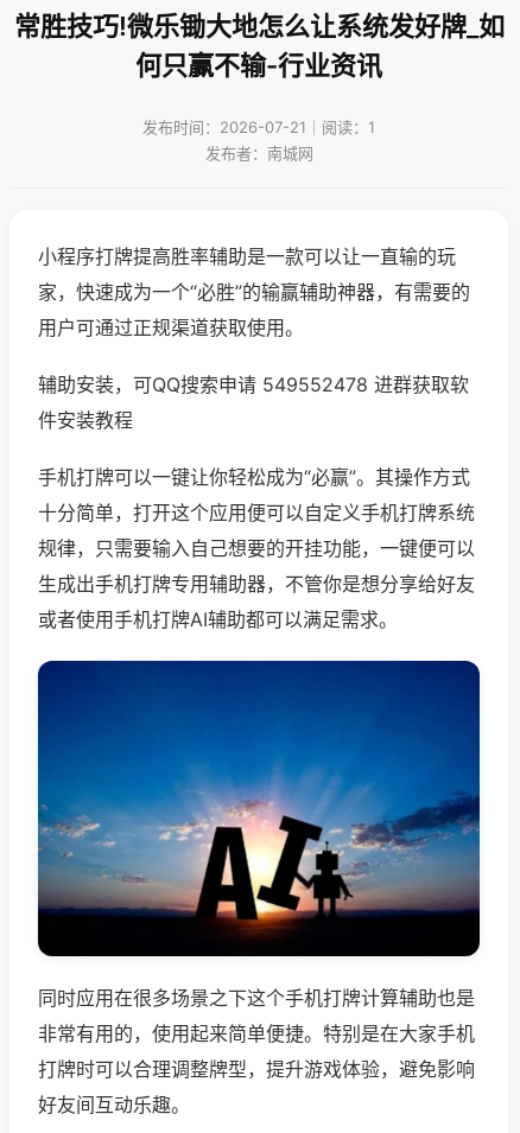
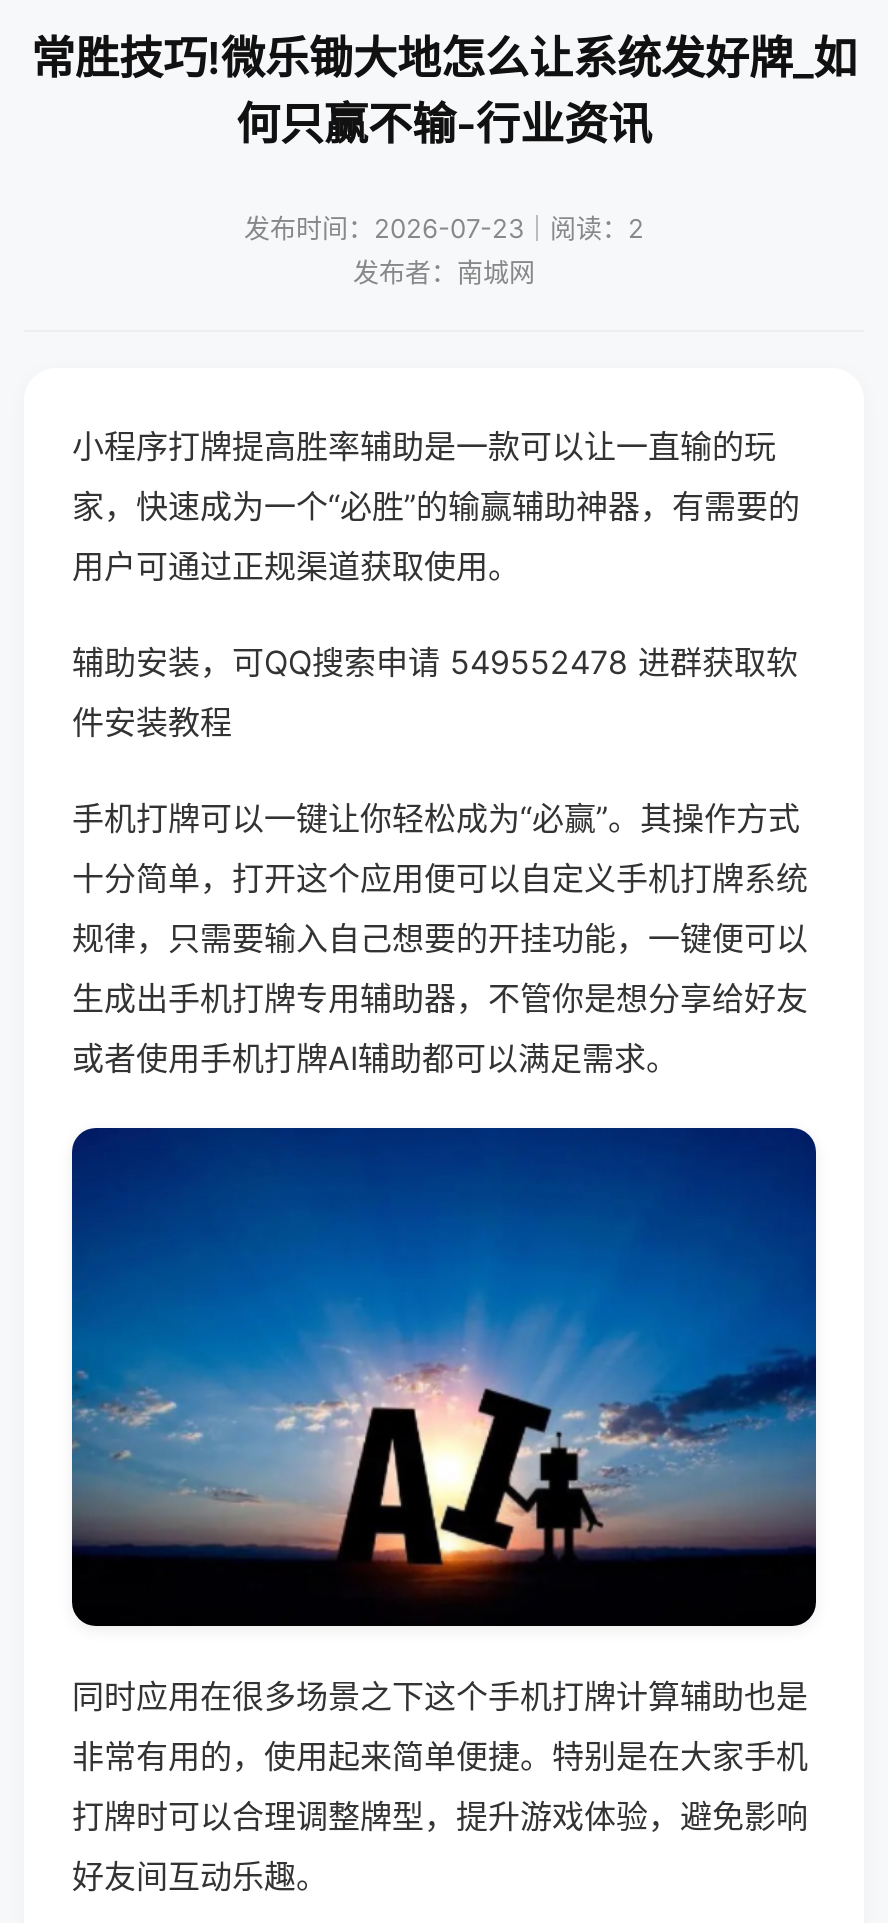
[142,117,375,136] 发布时间：2026-07-21｜阅读：1 -> [244,212,644,244] 发布时间：2026-07-23｜阅读：2

